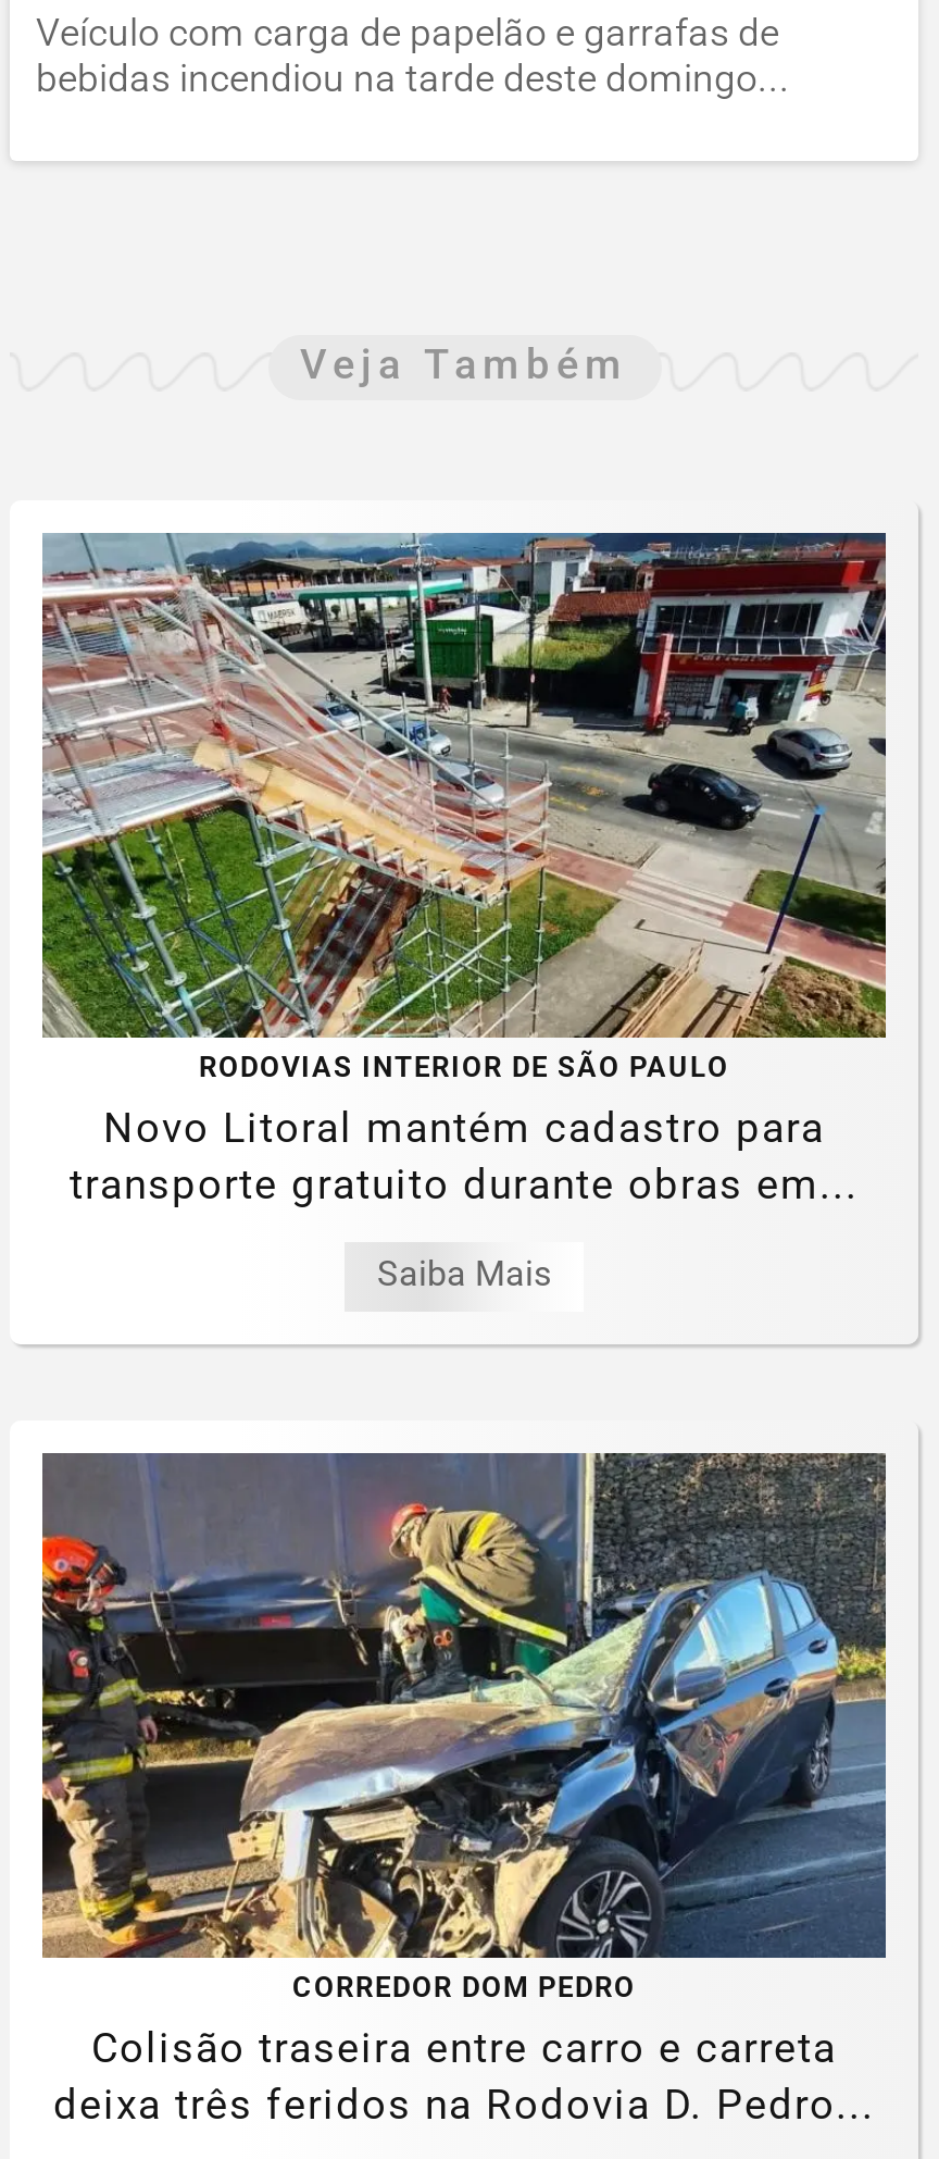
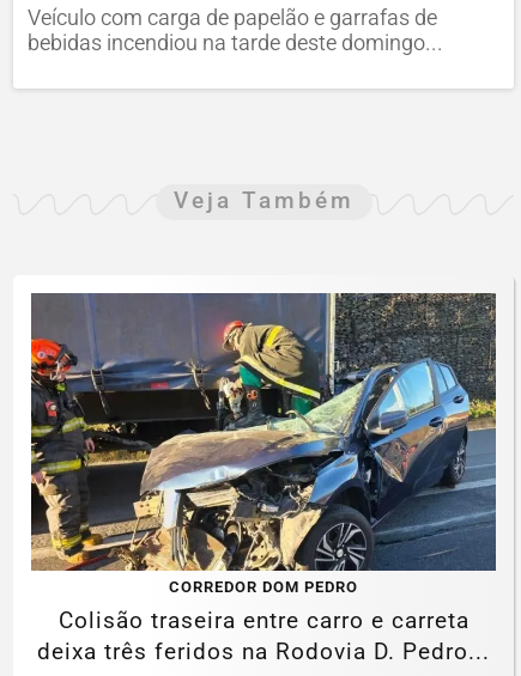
[40,533,888,1295] [image] | RODOVIAS INTERIOR DE SÃO PAULO | Novo Litoral mantém cadastro para | transporte gratuito durante obras em... | Saiba Mais -> none

